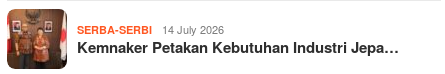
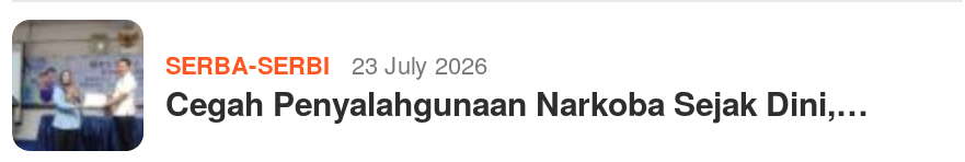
[6,9,399,69] [image] | 14 July 2026 | Kemnaker Petakan Kebutuhan Industri Jepa… -> [10,20,869,151] [image] | 23 July 2026 | Cegah Penyalahgunaan Narkoba Sejak Dini,…

